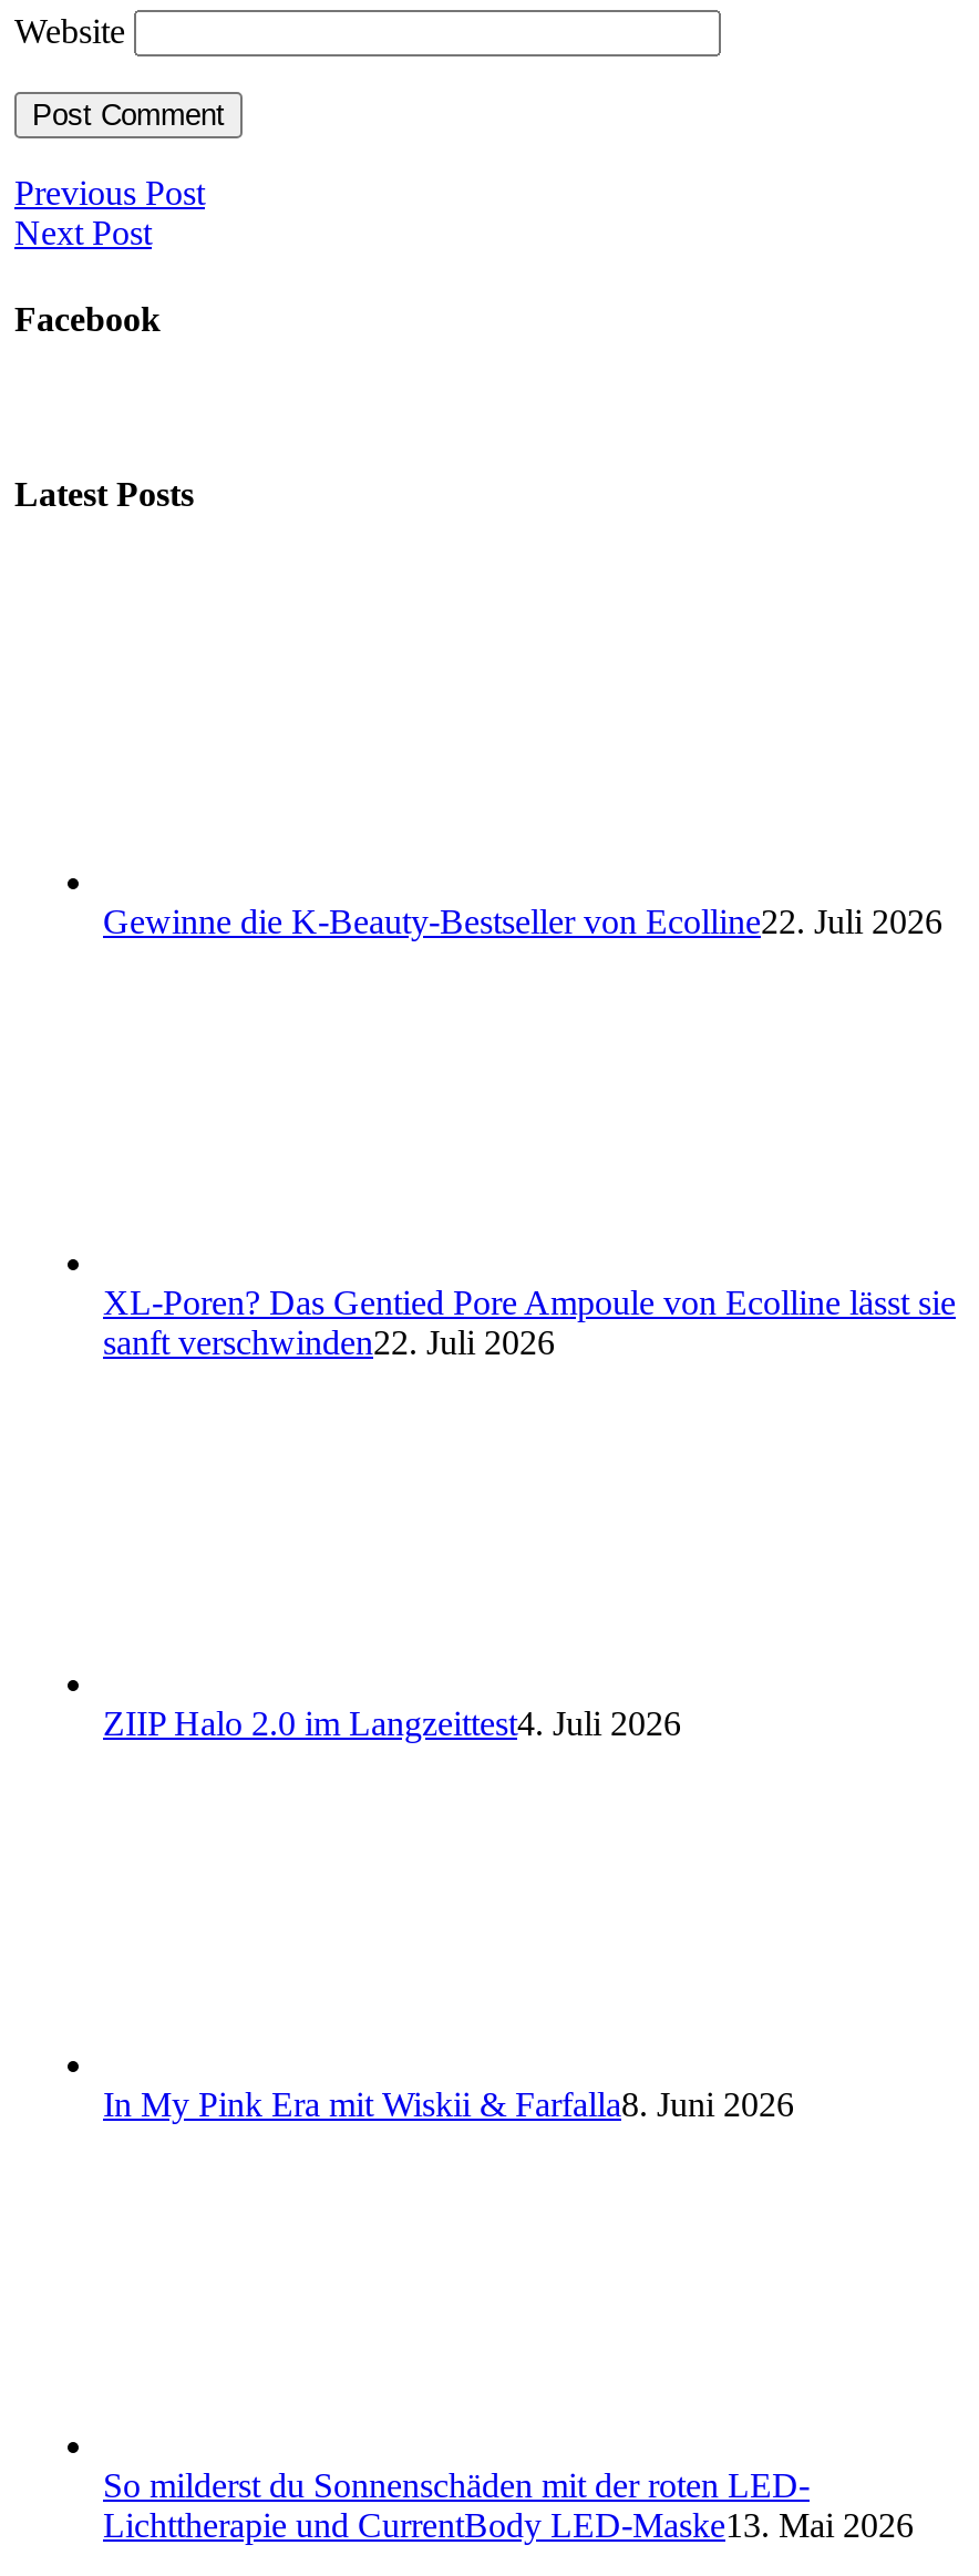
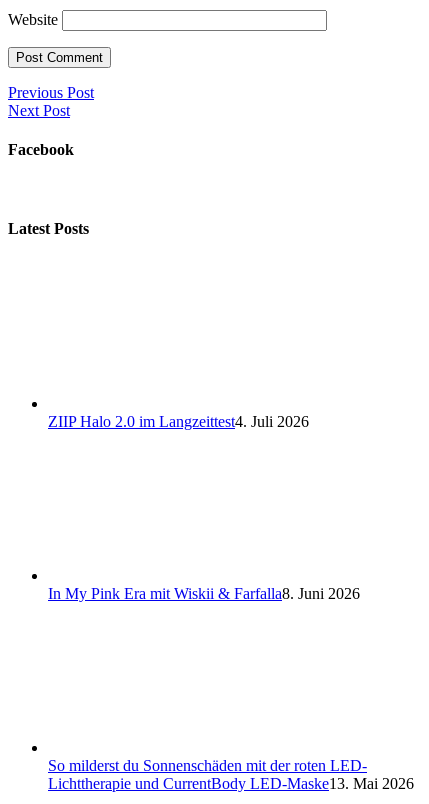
[103,903,942,941] Gewinne die K-Beauty-Bestseller von Ecolline22. Juli 2026 -> none
[103,1284,956,1362] XL-Poren? Das Gentied Pore Ampoule von Ecolline lässt sie | sanft verschwinden22. Juli 2026 -> none

